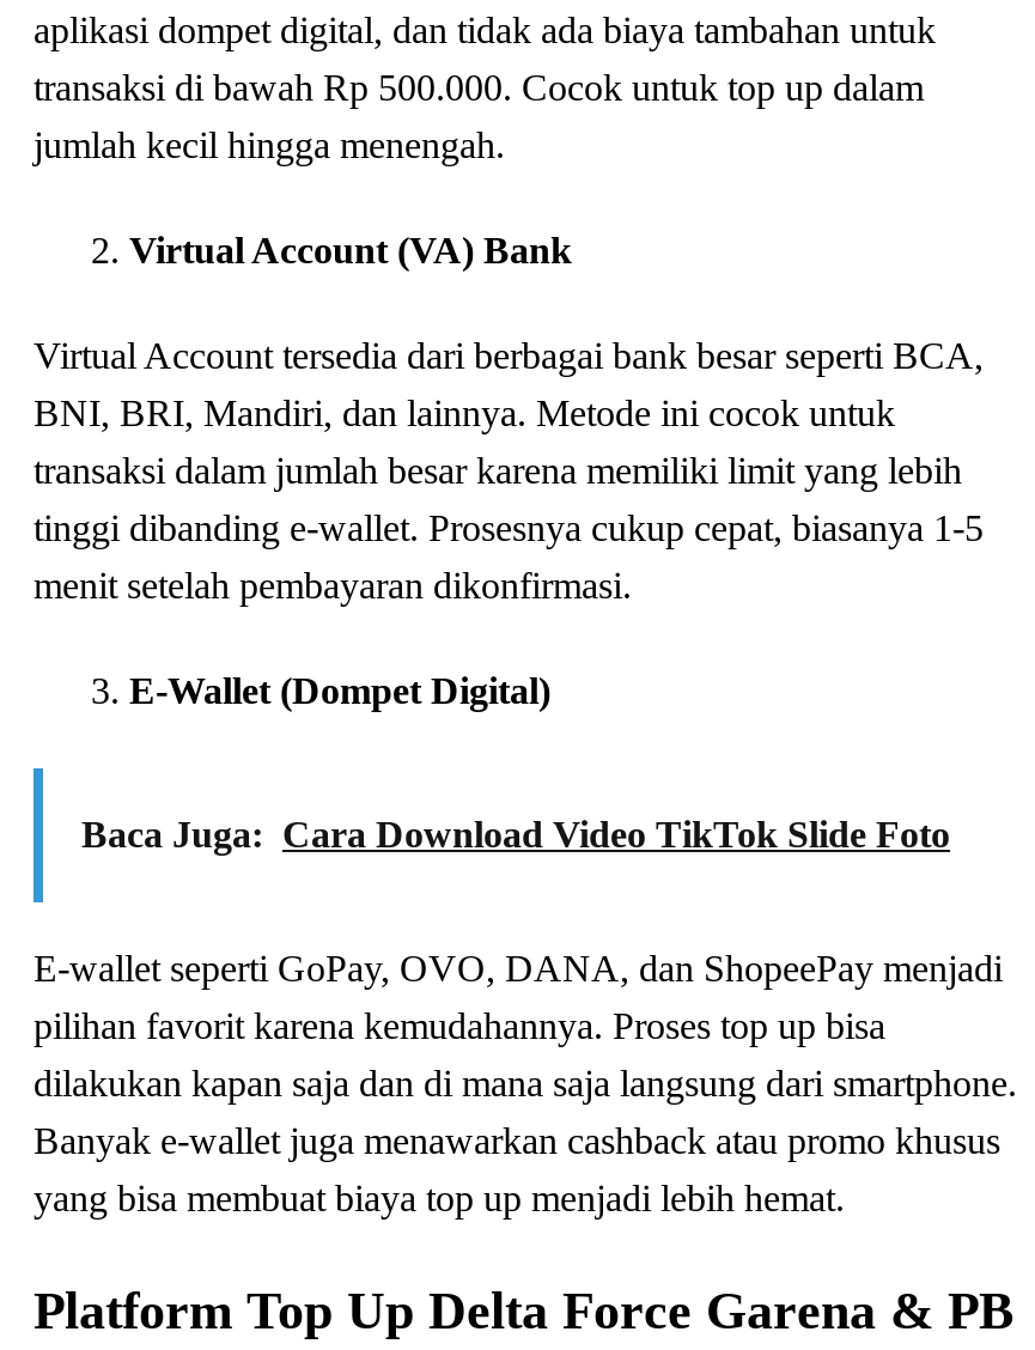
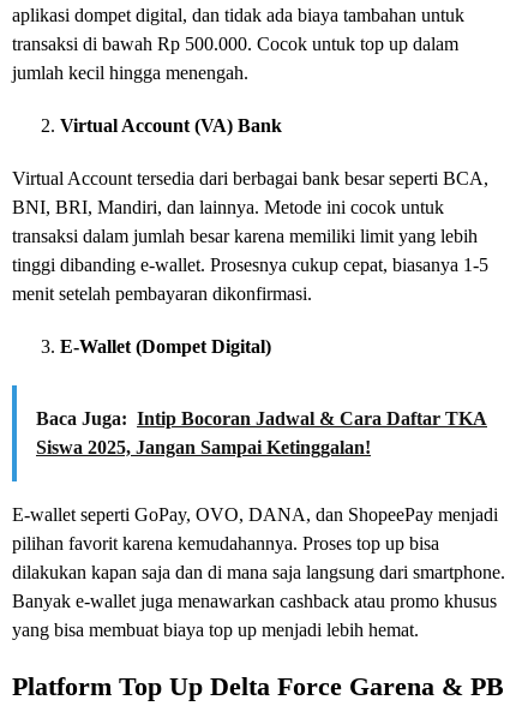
[81,813,950,854] Baca Juga: Cara Download Video TikTok Slide Foto -> [36,408,487,457] Baca Juga: Intip Bocoran Jadwal & Cara Daftar TKA | Siswa 2025, Jangan Sampai Ketinggalan!

